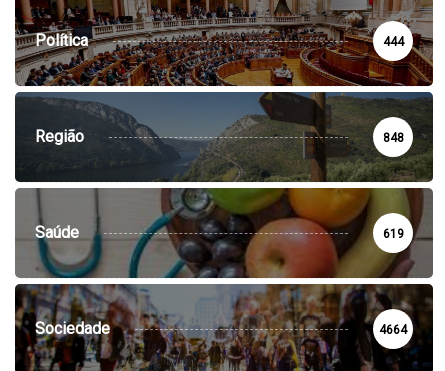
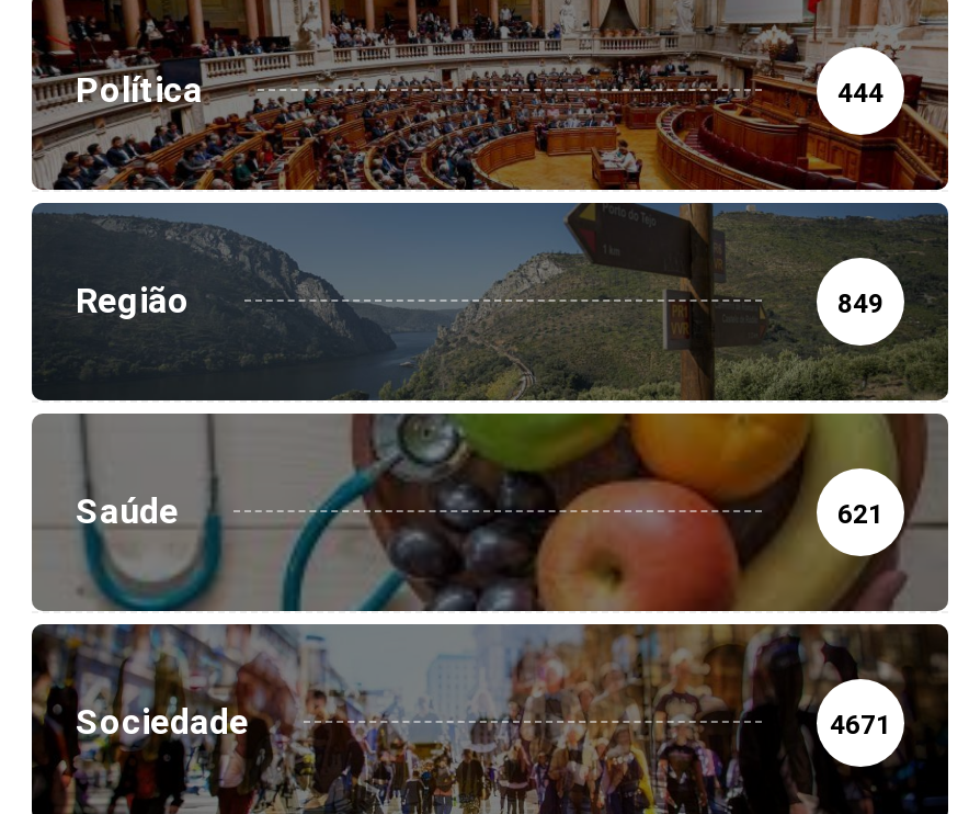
[382,131,403,145] 848 -> [837,288,884,318] 849
[382,227,403,241] 619 -> [837,498,884,529] 621
[379,323,407,337] 4664 -> [830,709,891,740] 4671

